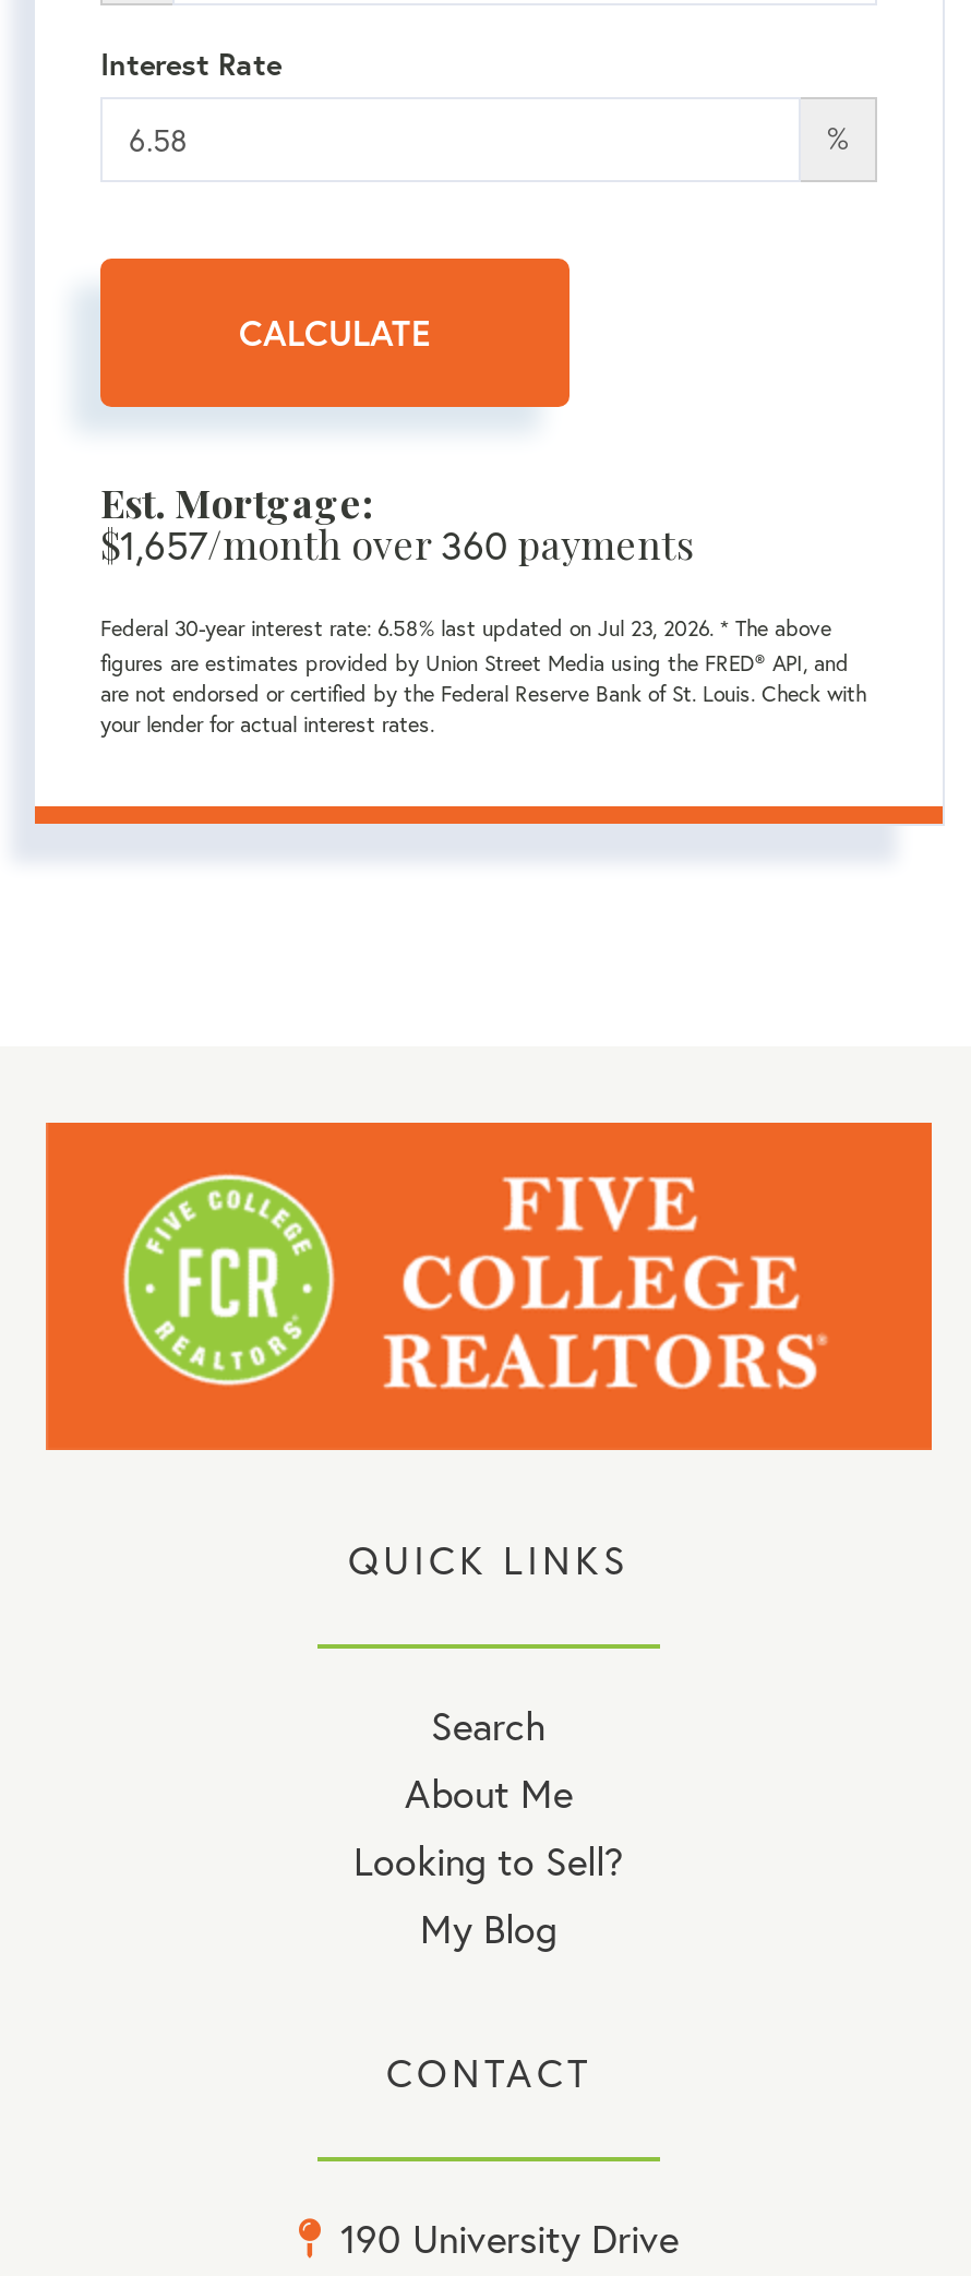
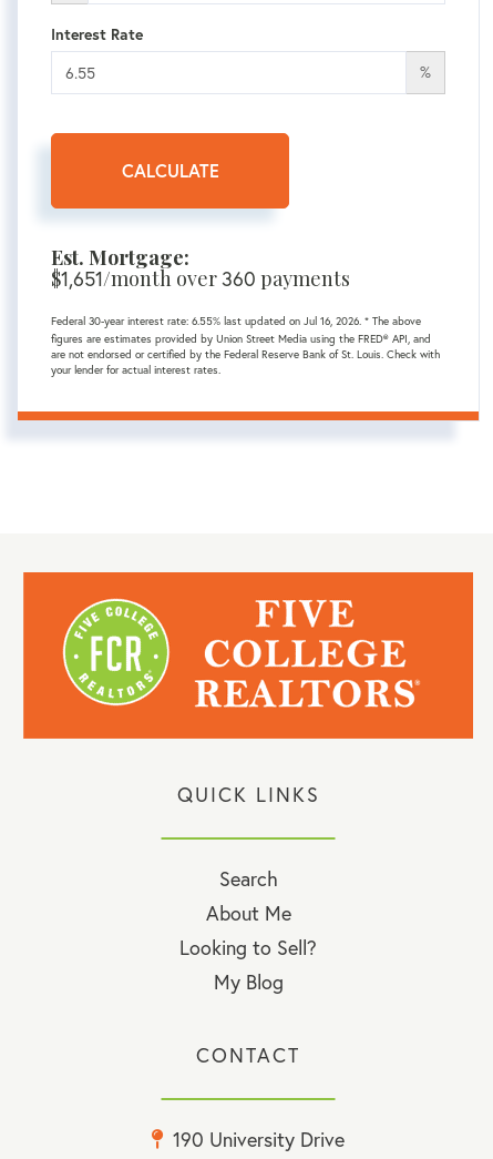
[100,519,694,572] $1,657/month over 360 payments -> [51,266,350,292] $1,651/month over 360 payments
[100,615,831,644] Federal 30-year interest rate: 6.58% last updated on Jul 23, 2026. * The above -> [51,314,421,329] Federal 30-year interest rate: 6.55% last updated on Jul 16, 2026. * The above

